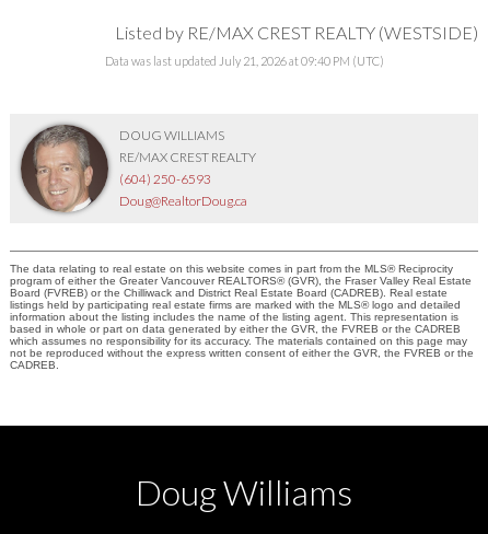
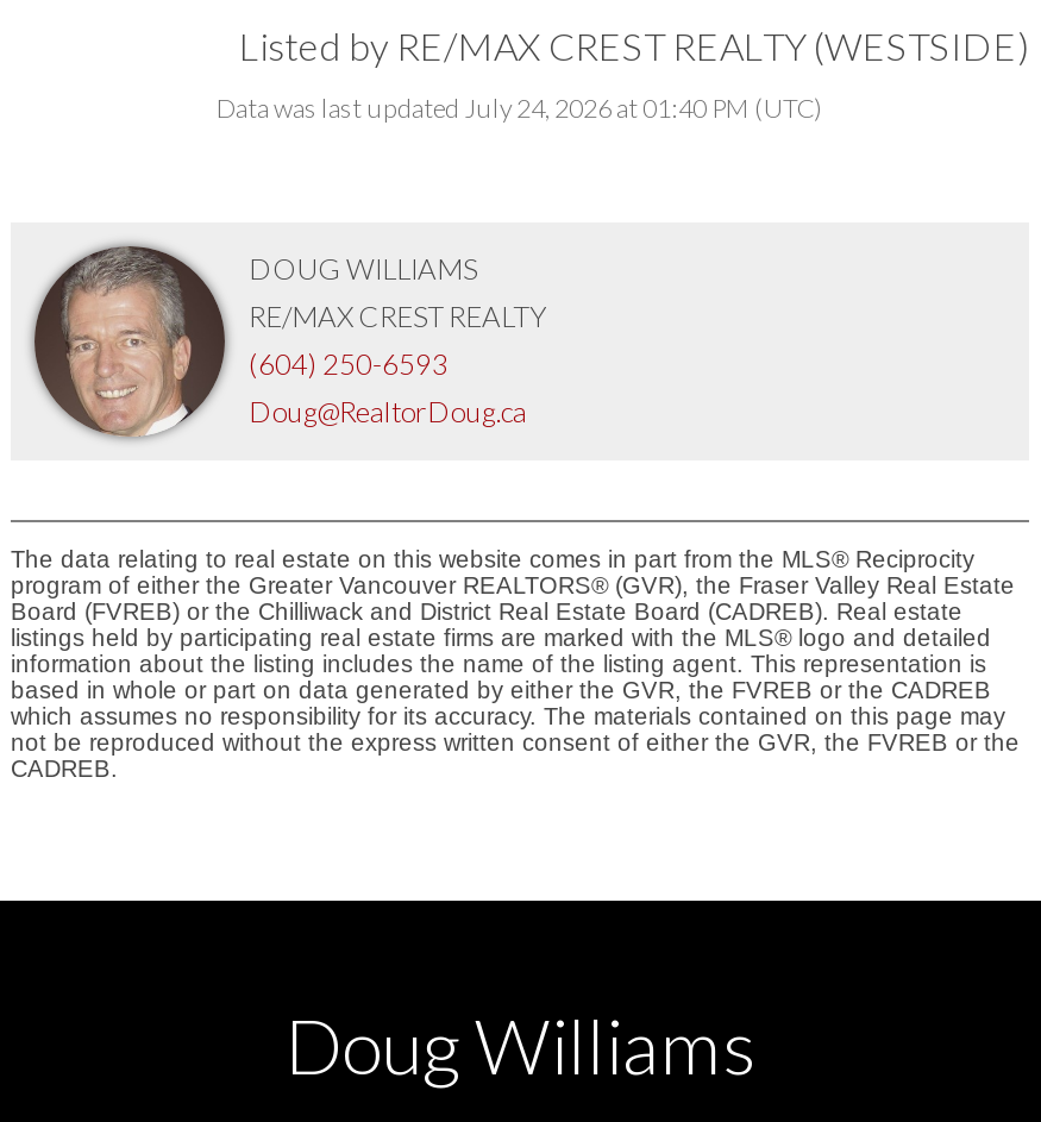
[104,54,384,68] Data was last updated July 21, 2026 at 09:40 PM (UTC) -> [217,92,823,123] Data was last updated July 24, 2026 at 01:40 PM (UTC)

